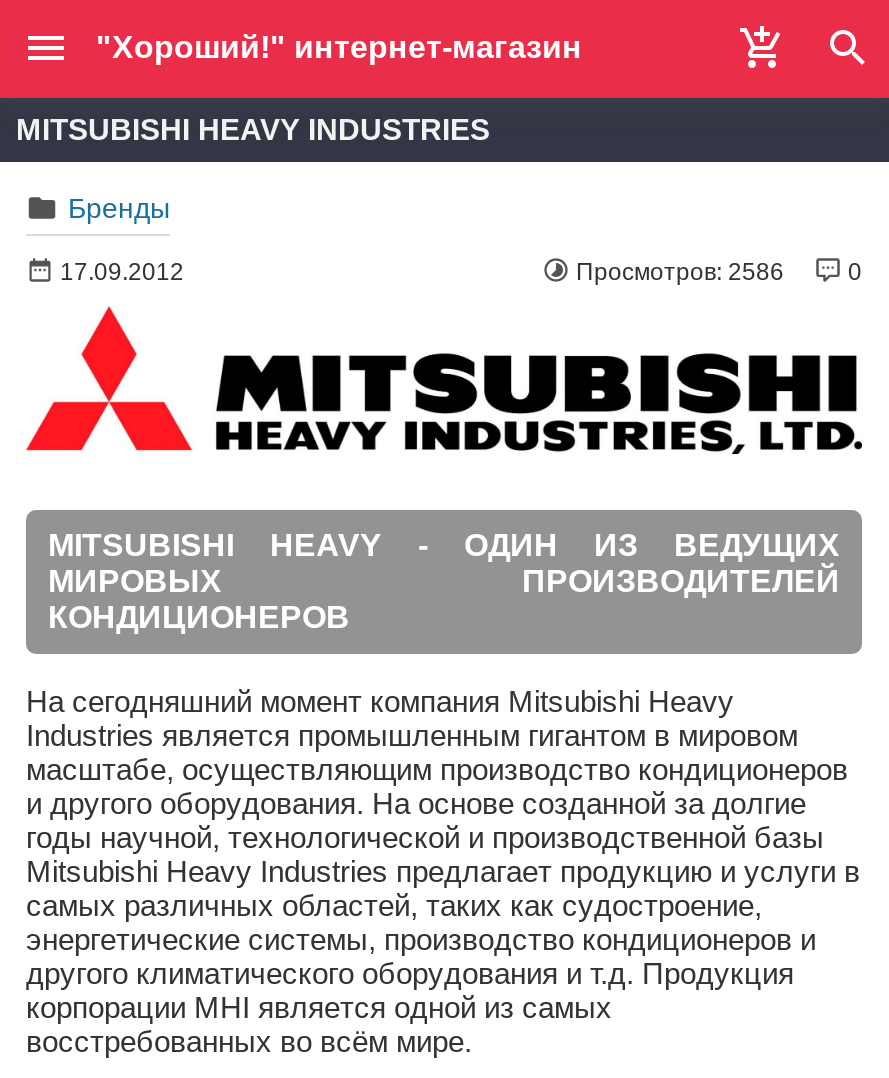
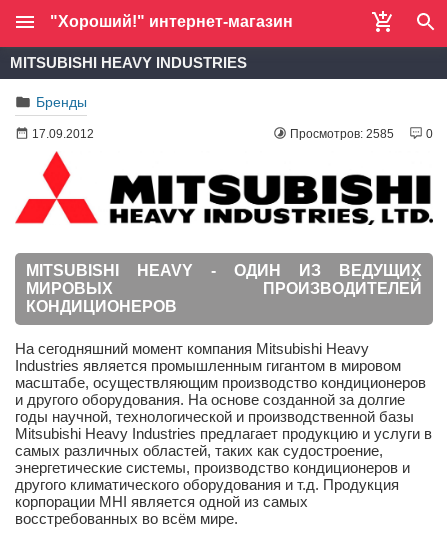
[576,258,784,286] Просмотров: 2586 -> [290,127,394,141] Просмотров: 2585

